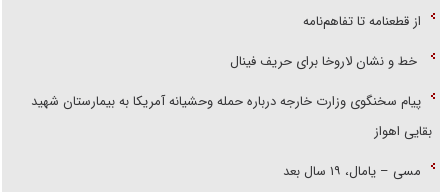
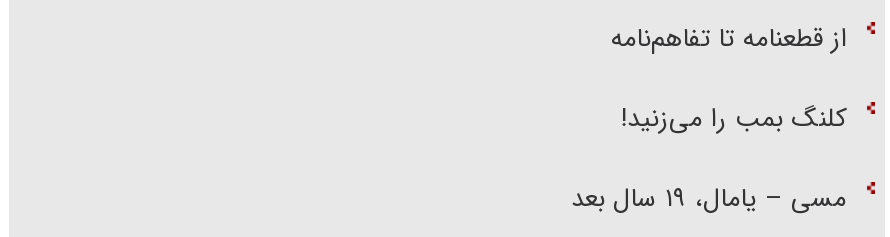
[31,51,432,142] خط و نشان لاروخا برای حریف فینال | پیام سخنگوی وزارت خارجه درباره حمله وحشیانه آمریکا به بیمارستان شهید | بقایی اهواز -> [621,98,847,140] کلنگ بمب را می‌زنید!

